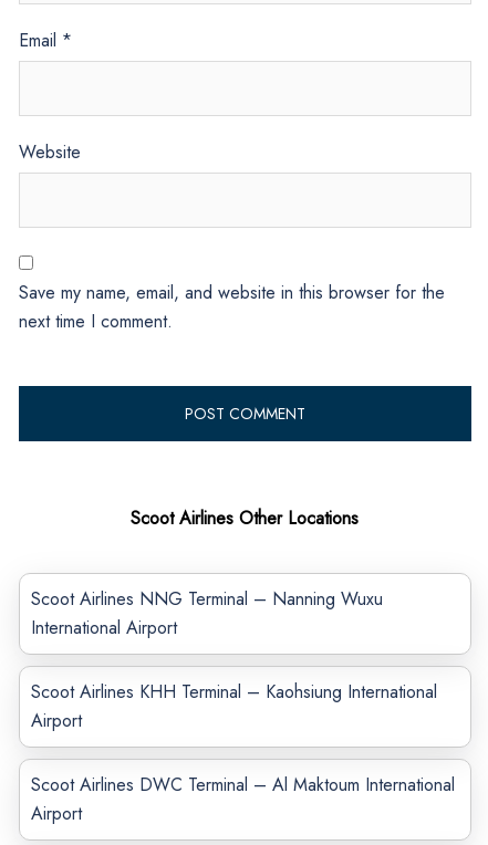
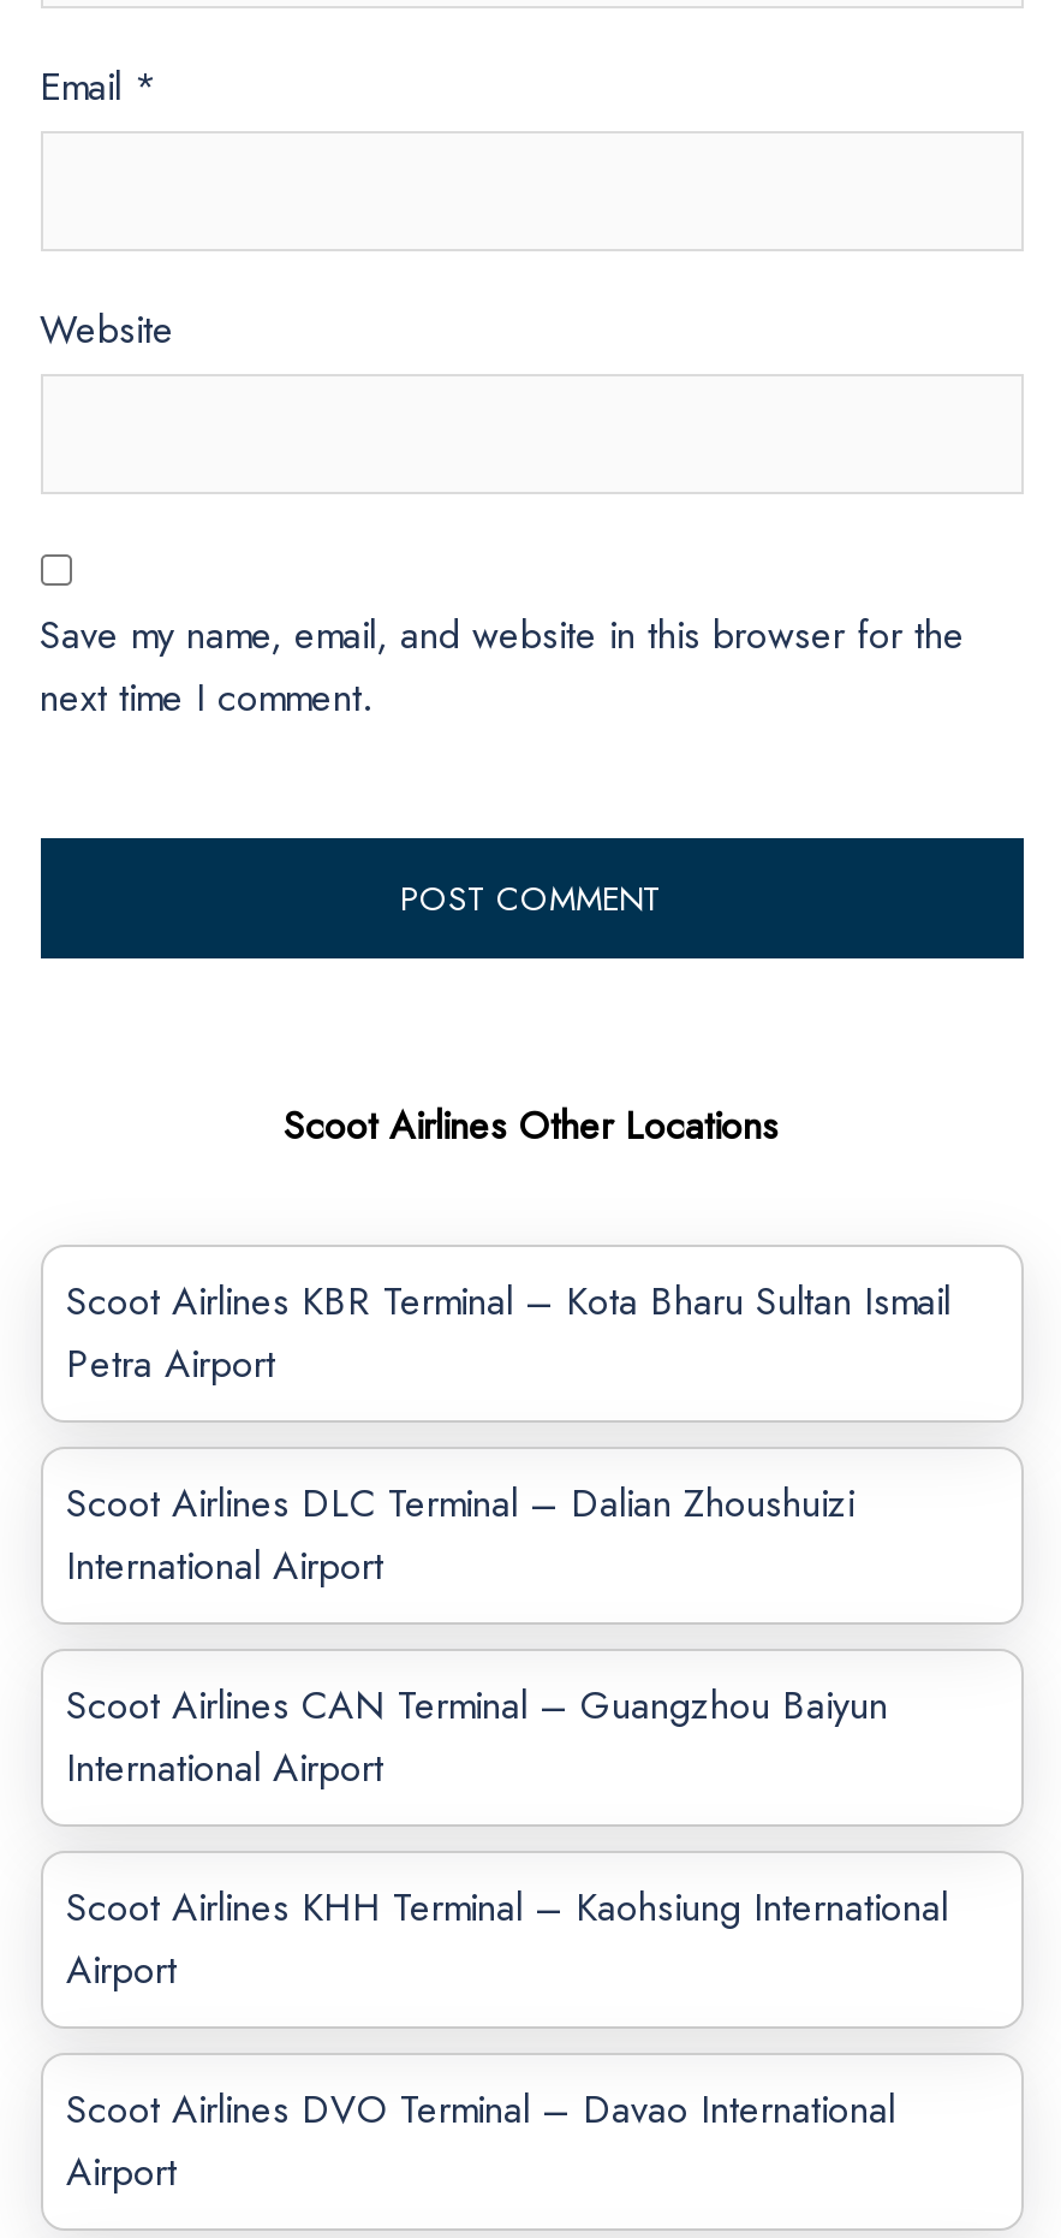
[30,587,382,612] Scoot Airlines NNG Terminal – Nanning Wuxu -> [66,1274,950,1734] Scoot Airlines KBR Terminal – Kota Bharu Sultan Ismail | Petra Airport | Scoot Airlines DLC Terminal – Dalian Zhoushuizi | International Airport | Scoot Airlines CAN Terminal – Guangzhou Baiyun
[30,772,454,798] Scoot Airlines DWC Terminal – Al Maktoum International -> [66,2083,895,2138] Scoot Airlines DVO Terminal – Davao International

